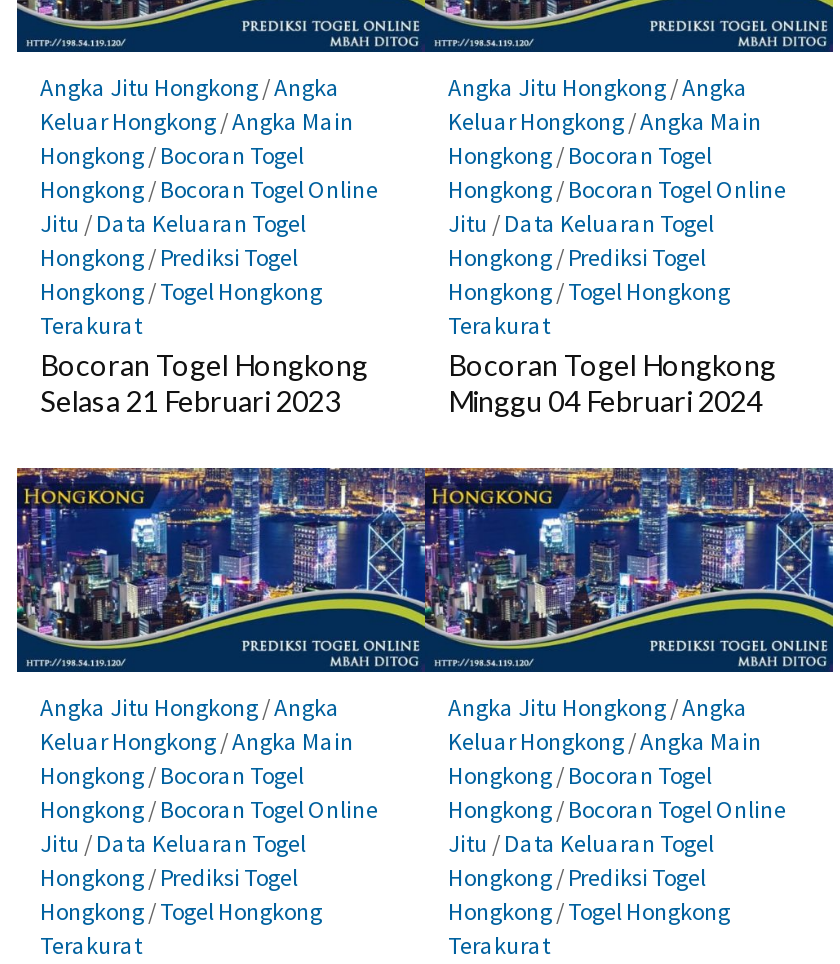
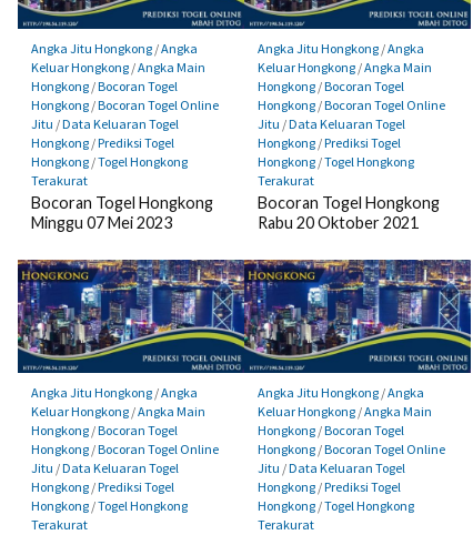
[40,384,340,418] Selasa 21 Februari 2023 -> [31,213,172,232] Minggu 07 Mei 2023
[448,384,762,418] Minggu 04 Februari 2024 -> [257,213,418,232] Rabu 20 Oktober 2021

